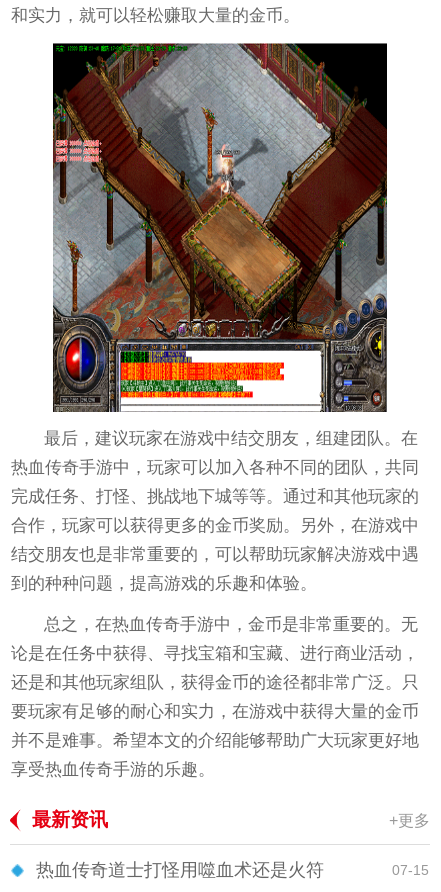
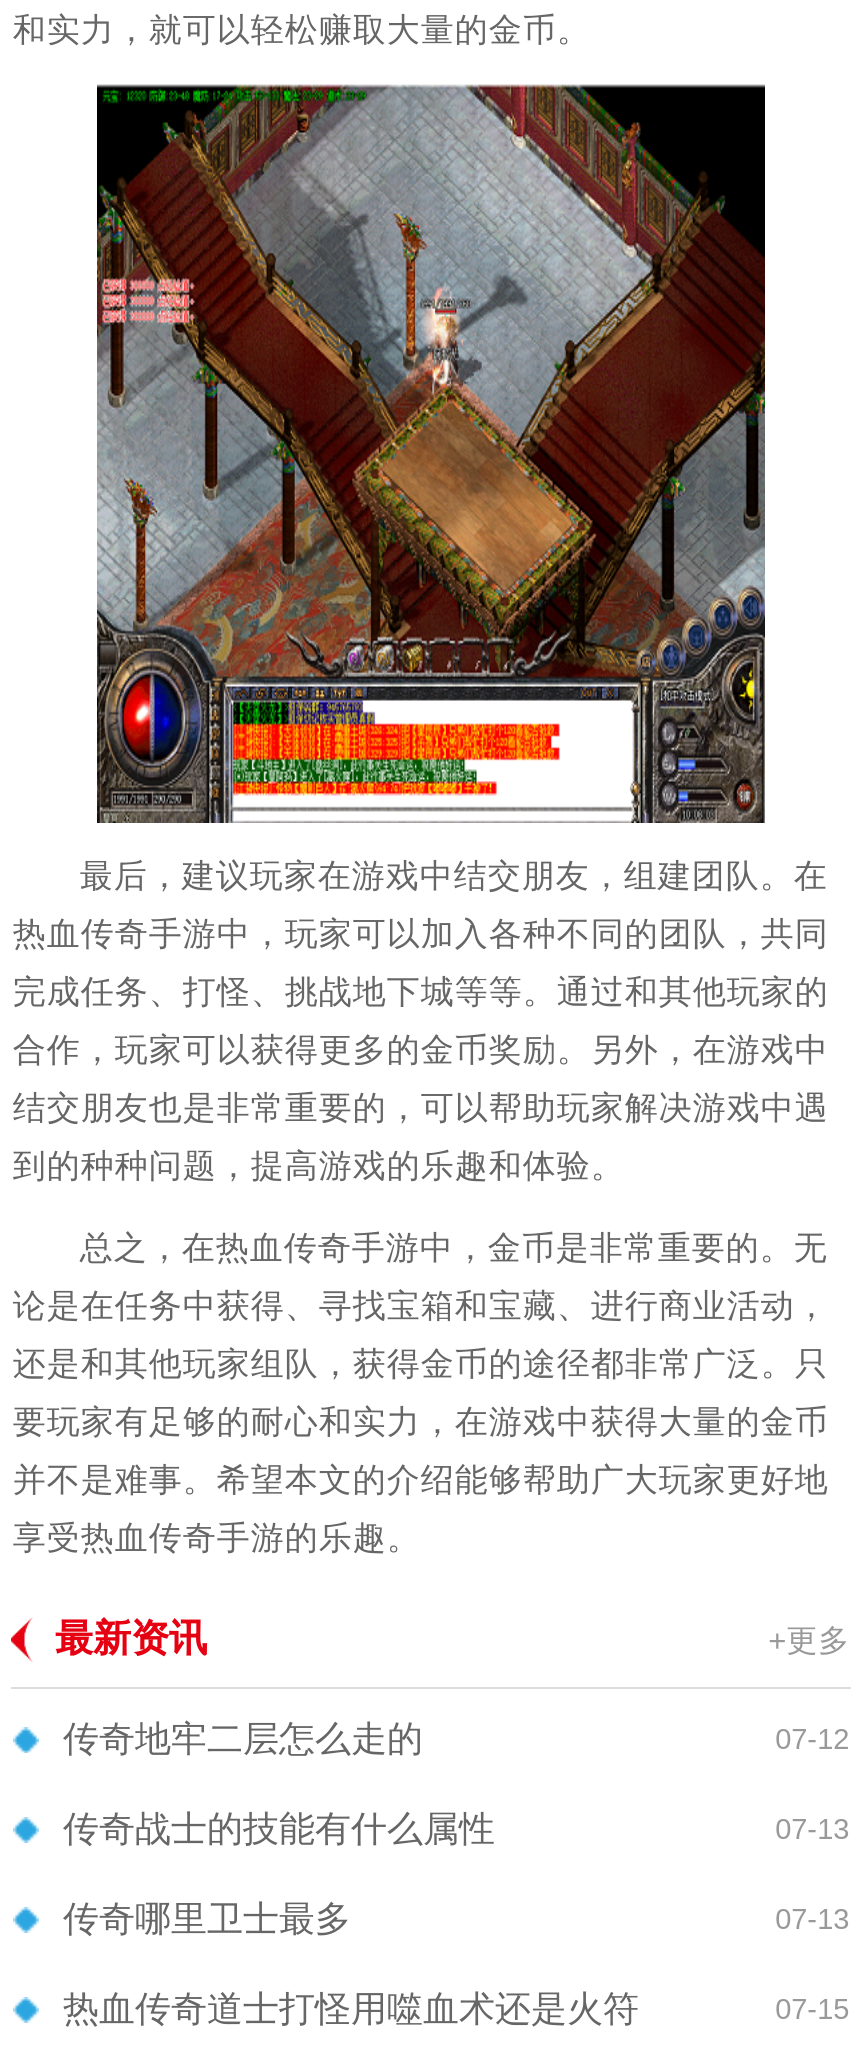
none -> [63,1719,849,1940] 传奇地牢二层怎么走的 | 07-12 | 传奇战士的技能有什么属性 | 07-13 | 传奇哪里卫士最多 | 07-13

